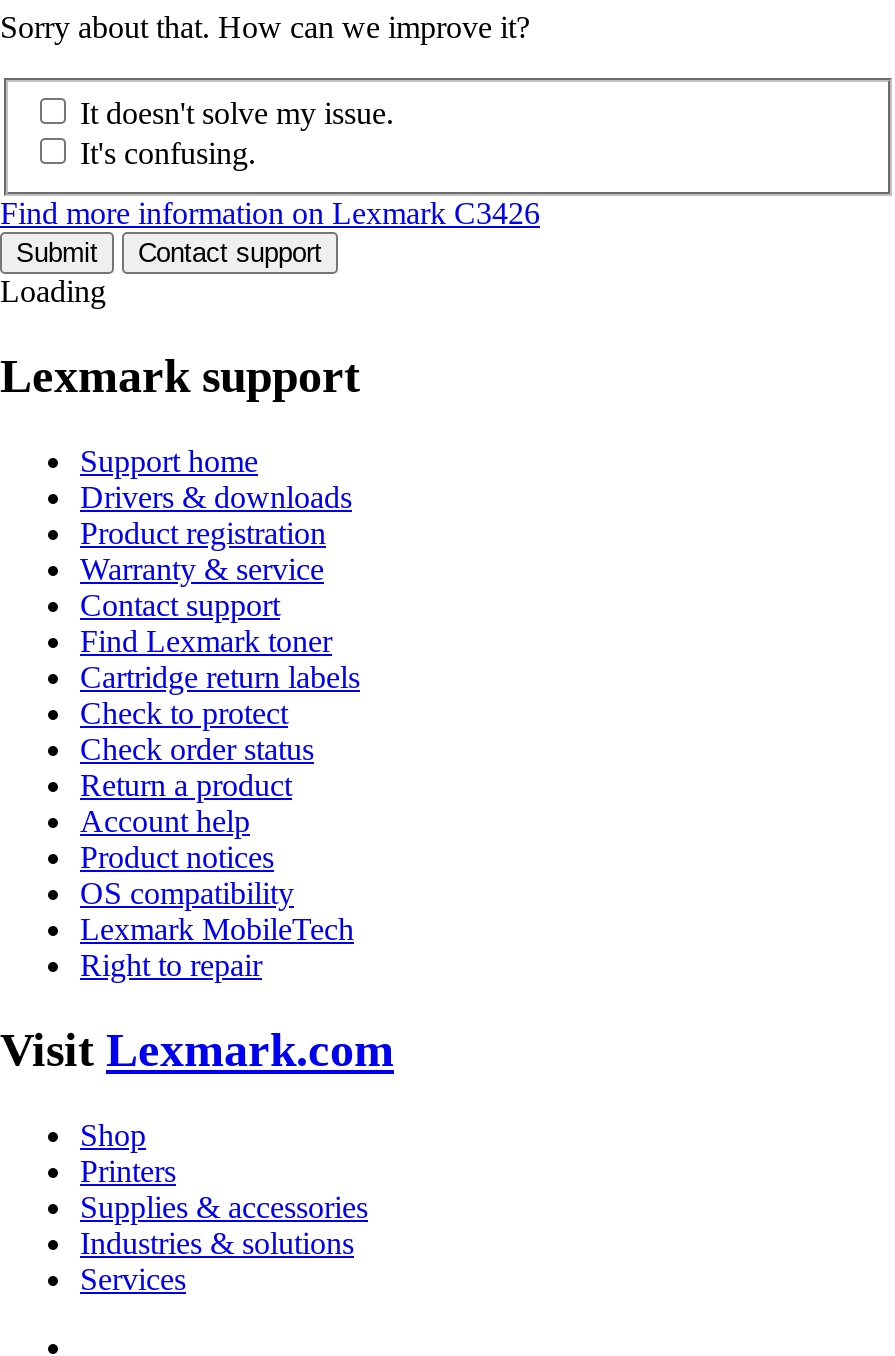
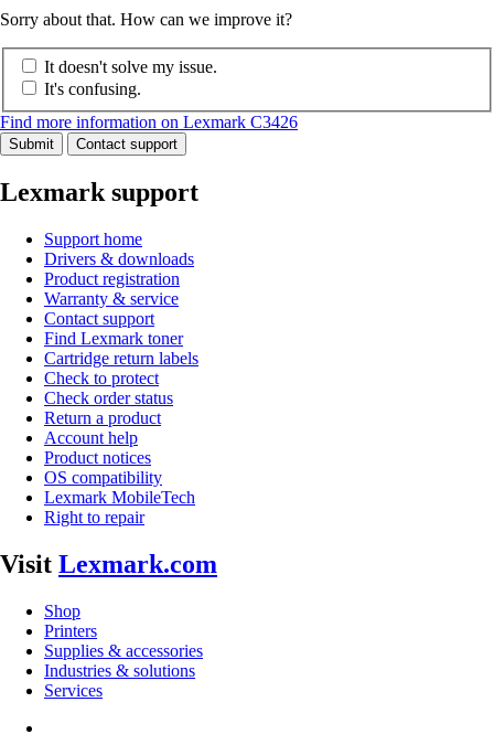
[0,275,106,309] Loading -> none

